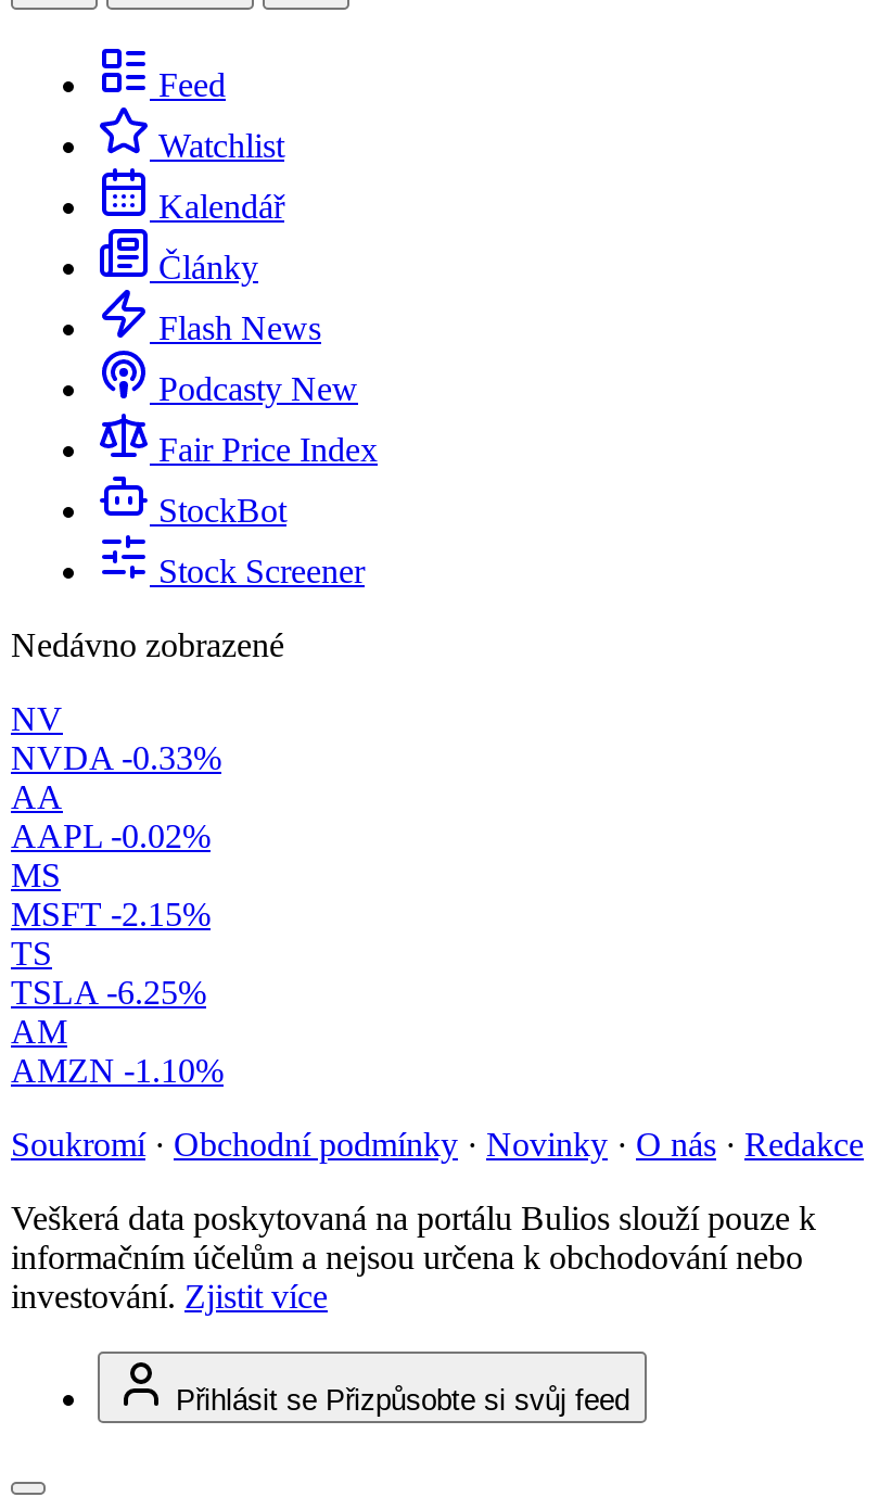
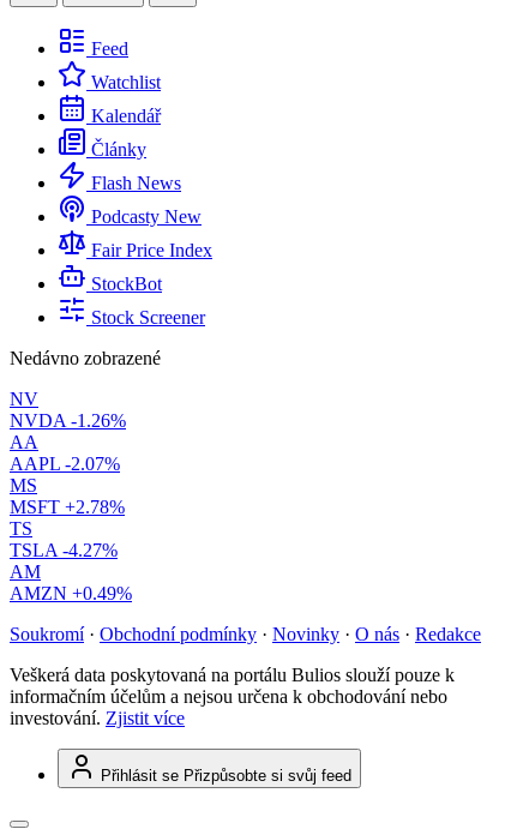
[11,739,221,776] NVDA -0.33% -> [10,410,126,431] NVDA -1.26%
[11,818,211,855] AAPL -0.02% -> [10,454,120,474] AAPL -2.07%
[11,896,211,933] MSFT -2.15% -> [10,497,125,517] MSFT +2.78%
[11,974,206,1011] TSLA -6.25% -> [10,540,118,560] TSLA -4.27%
[11,1052,224,1089] AMZN -1.10% -> [10,583,132,604] AMZN +0.49%

